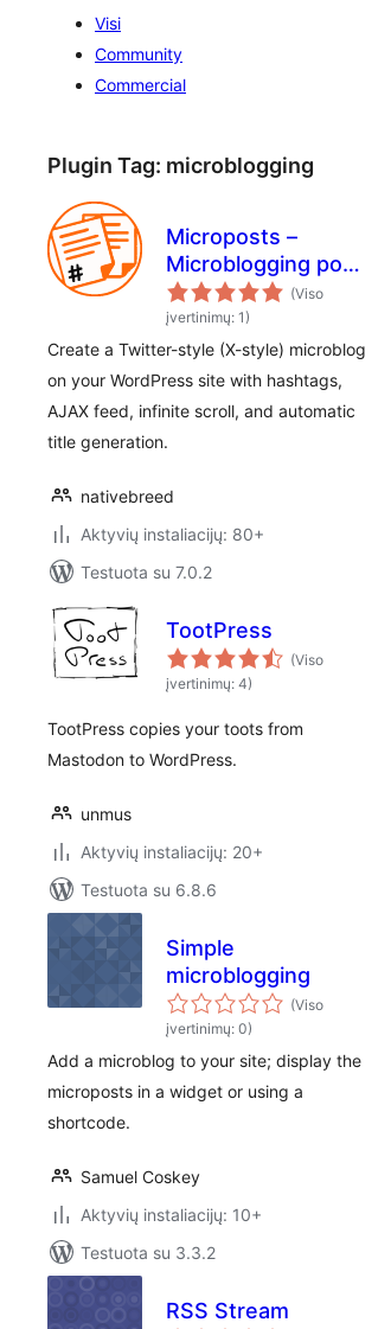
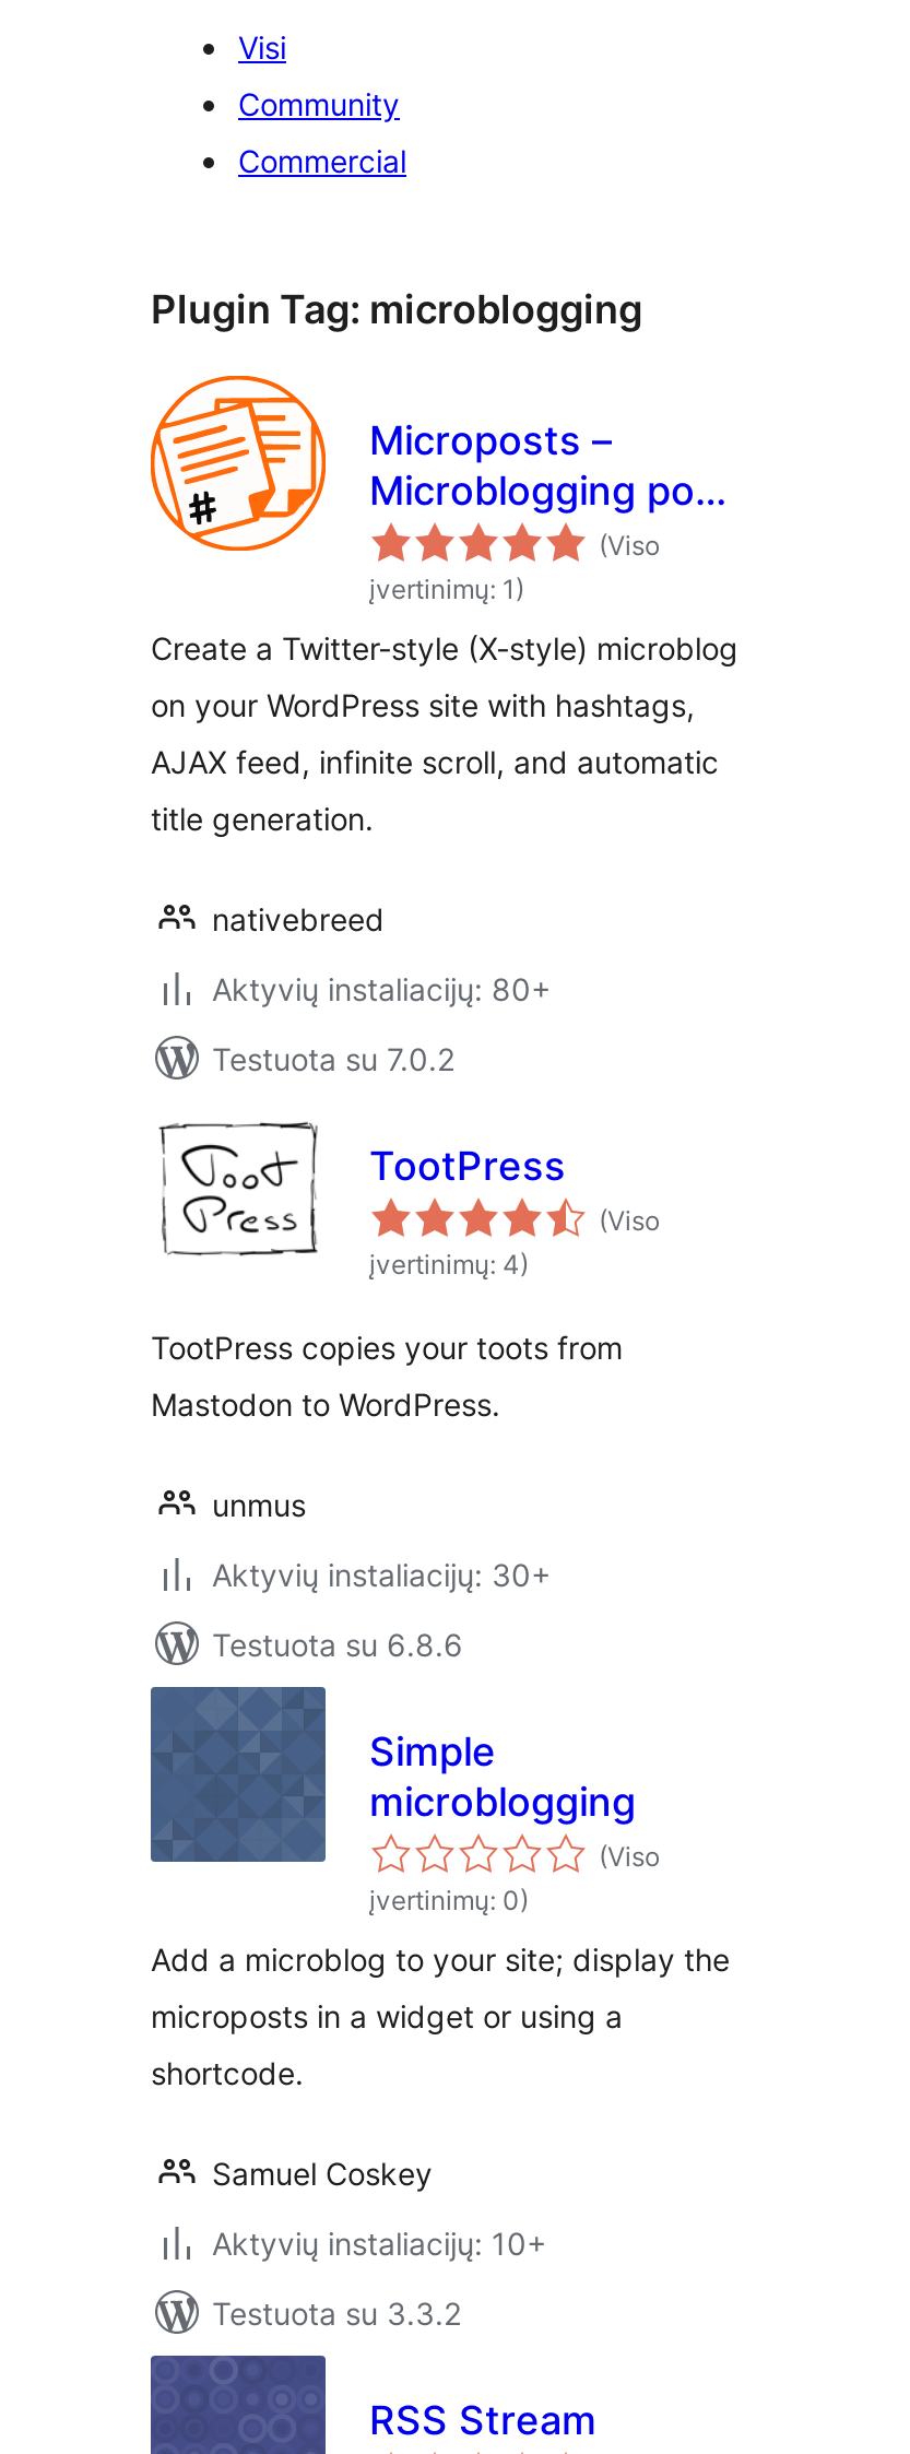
[81,842,263,862] Aktyvių instaliacijų: 20+ -> [212,1556,551,1593] Aktyvių instaliacijų: 30+

